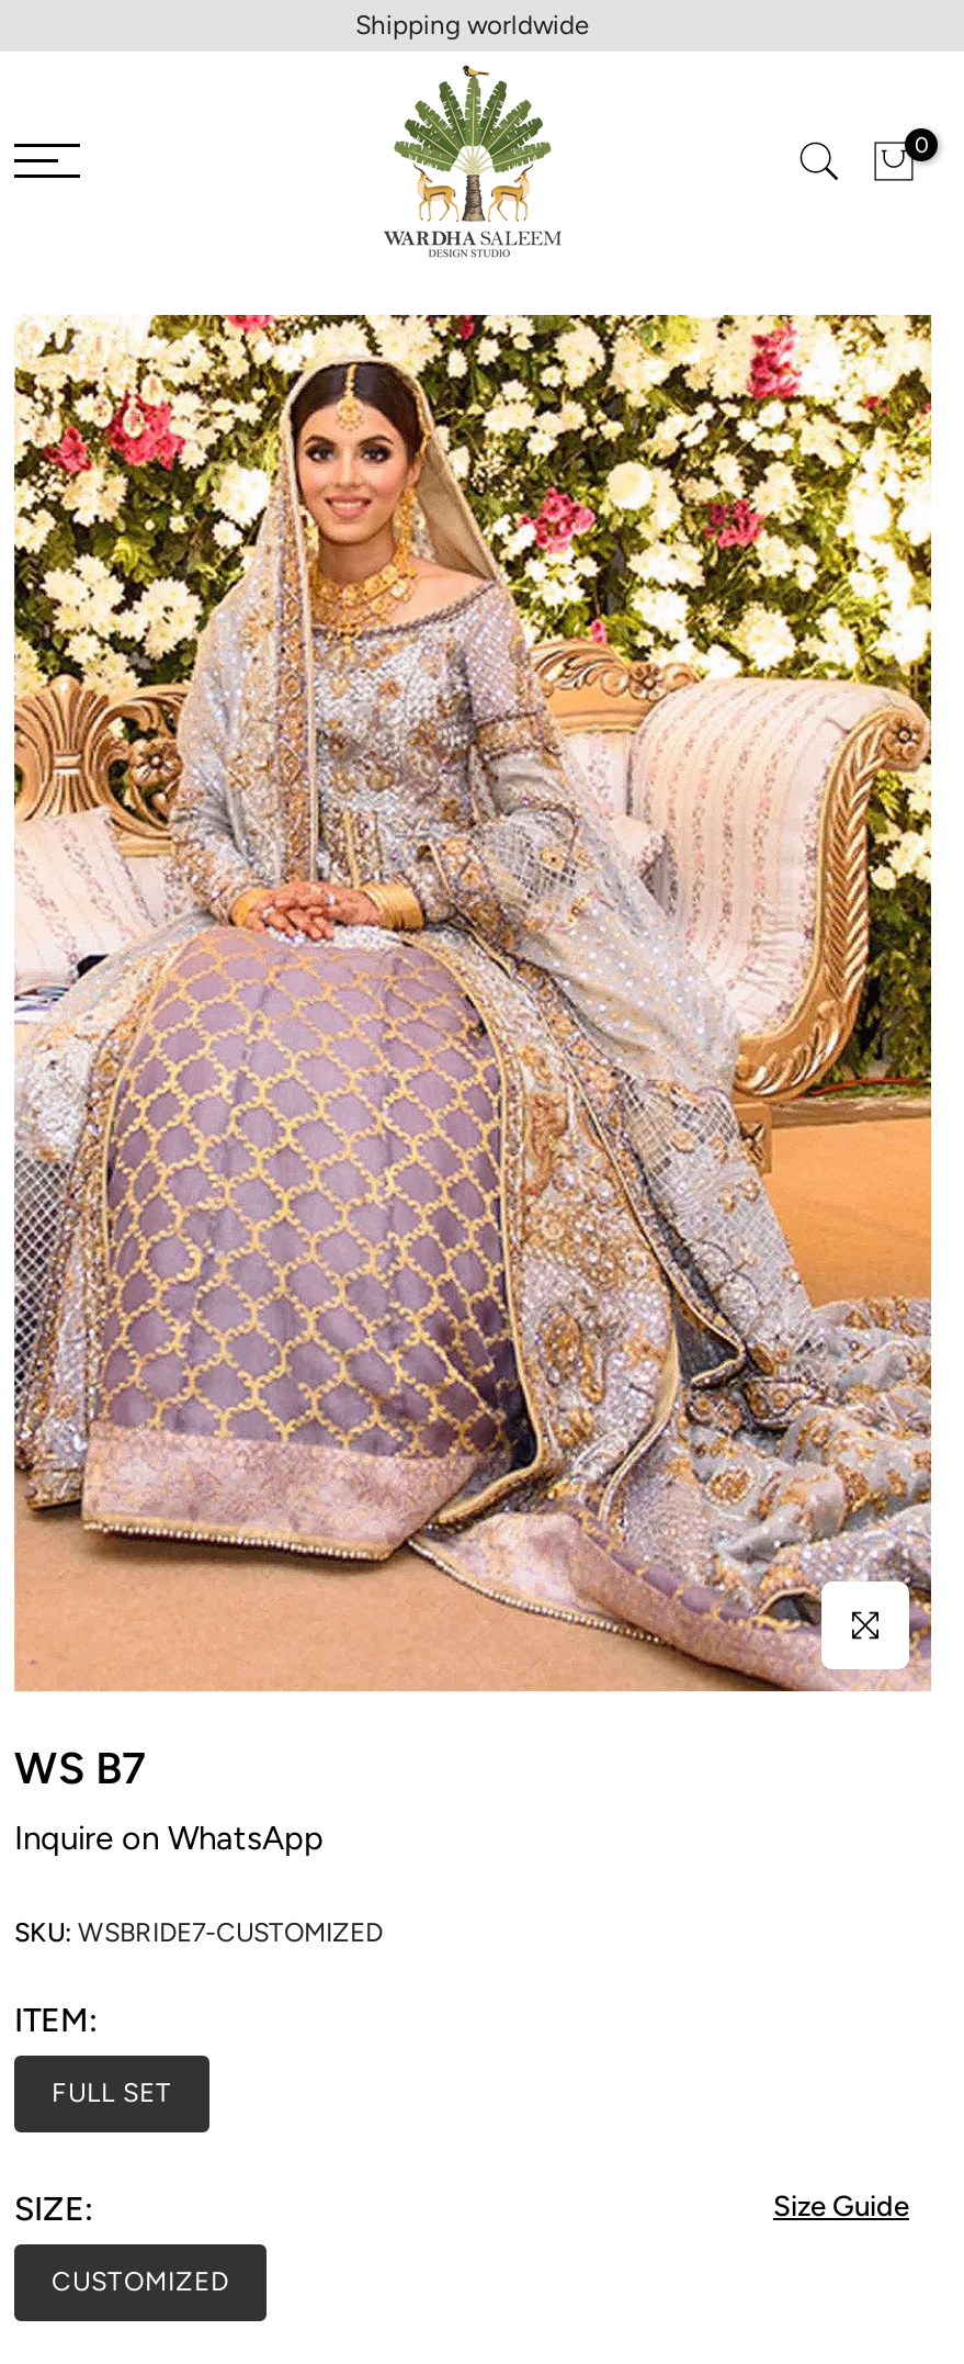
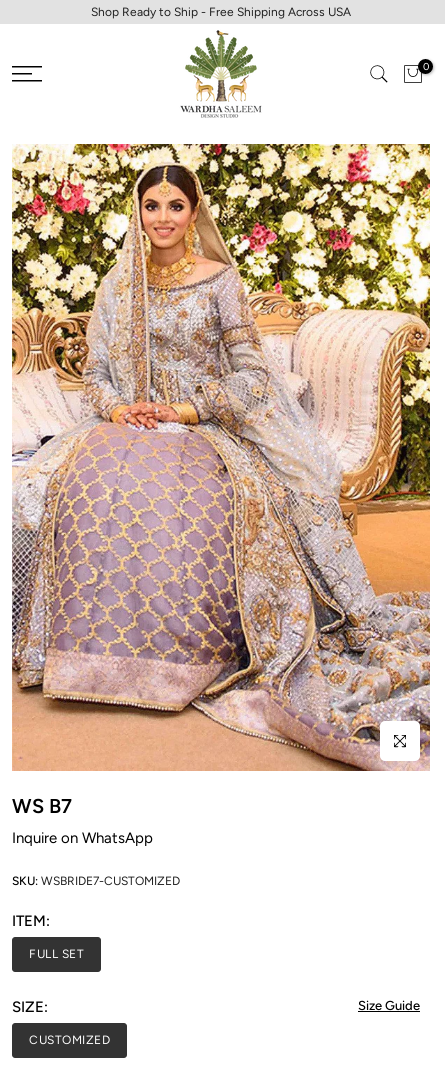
[355,10,590,41] Shipping worldwide -> [91,5,351,19] Shop Ready to Ship - Free Shipping Across USA

